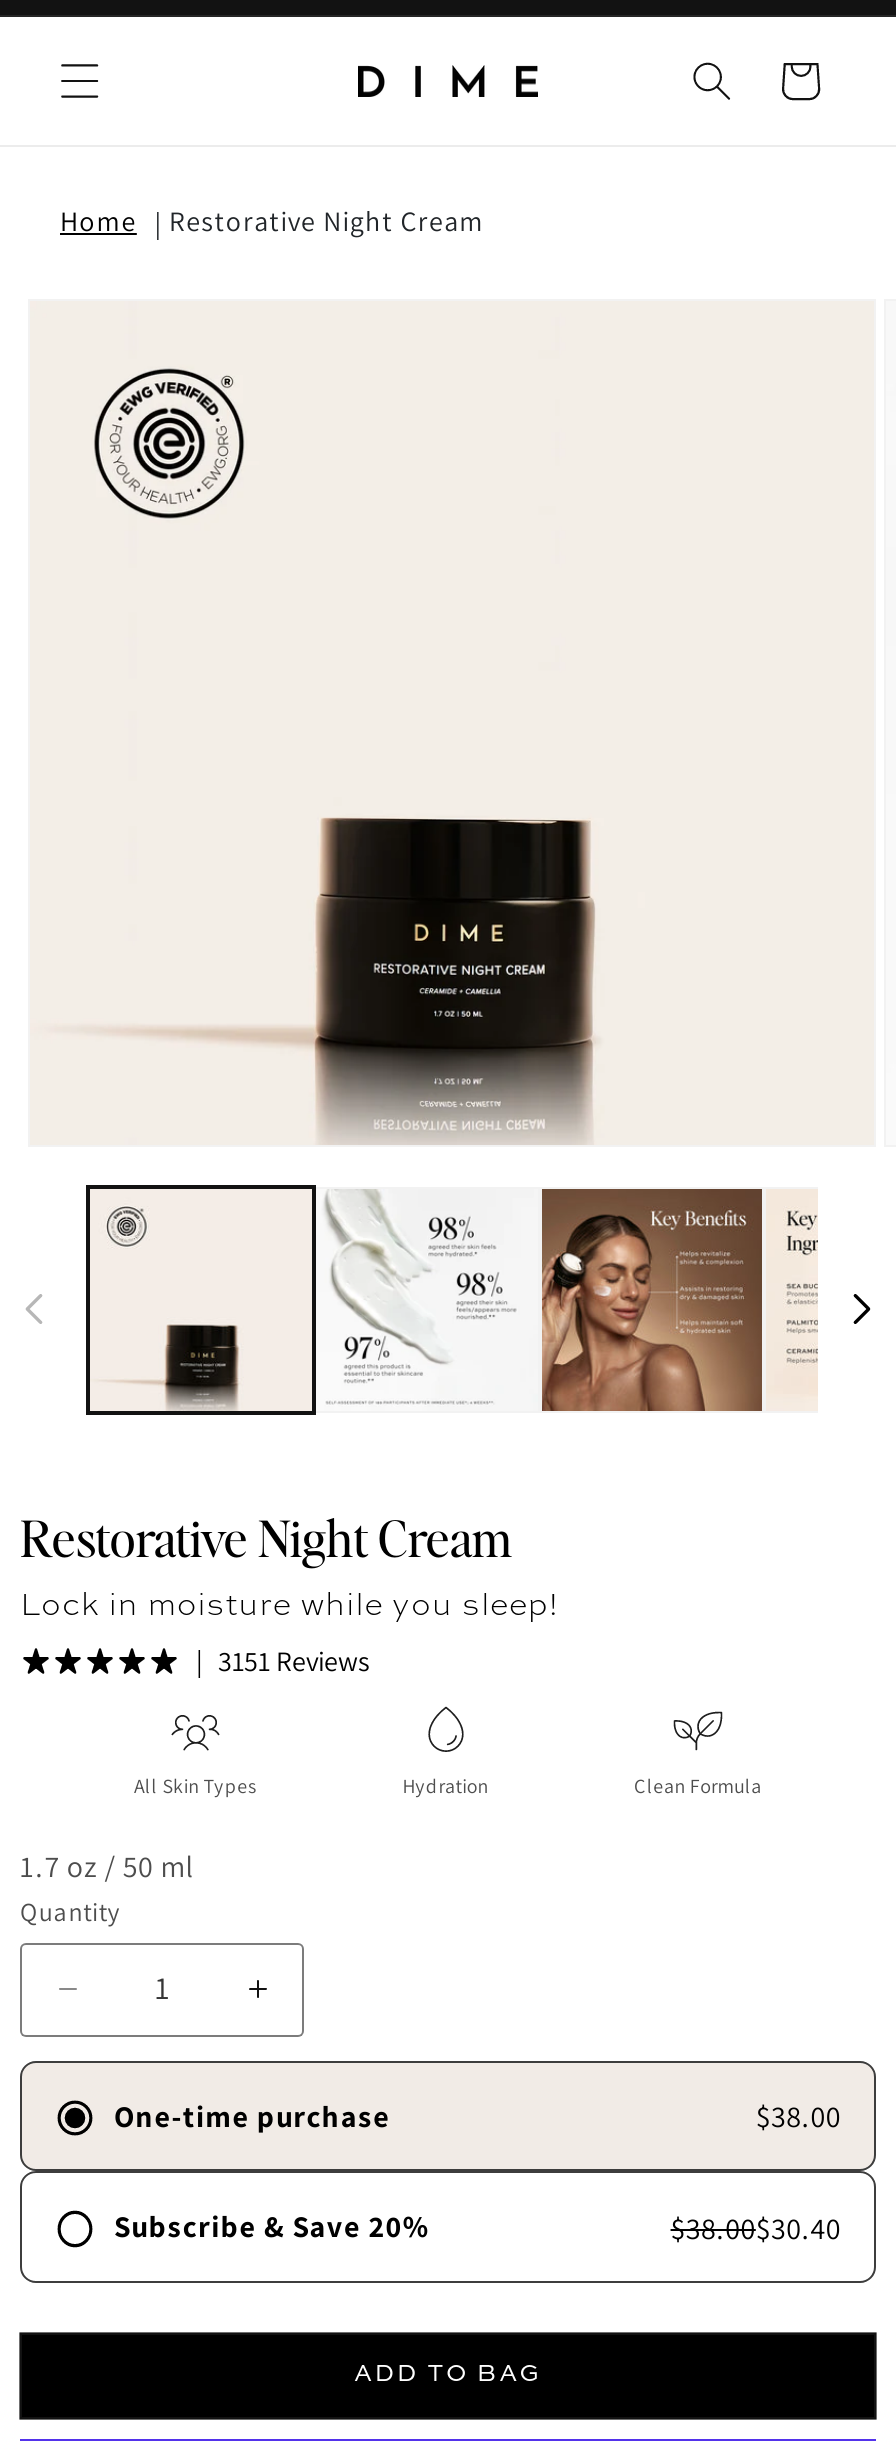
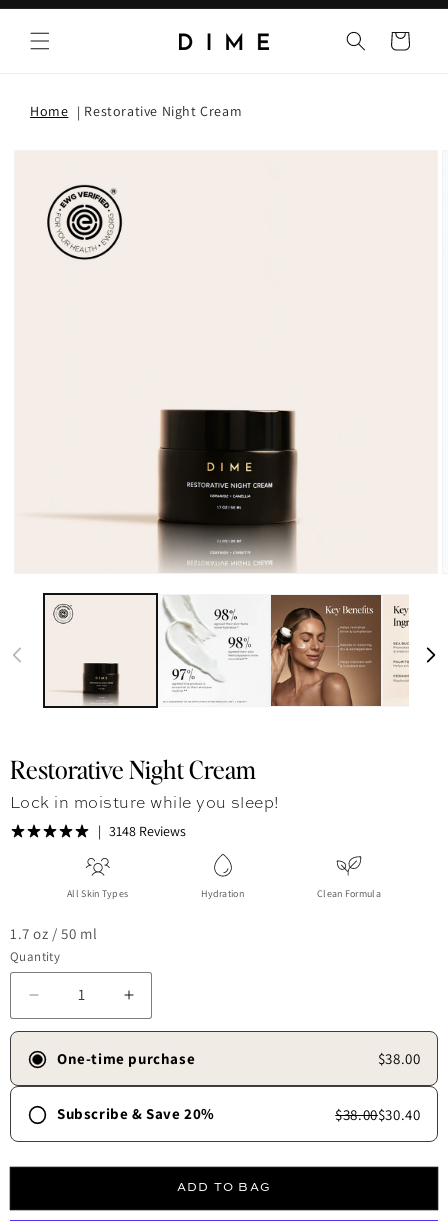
[218,1643,370,1679] 3151 Reviews -> [109,822,186,840] 3148 Reviews

